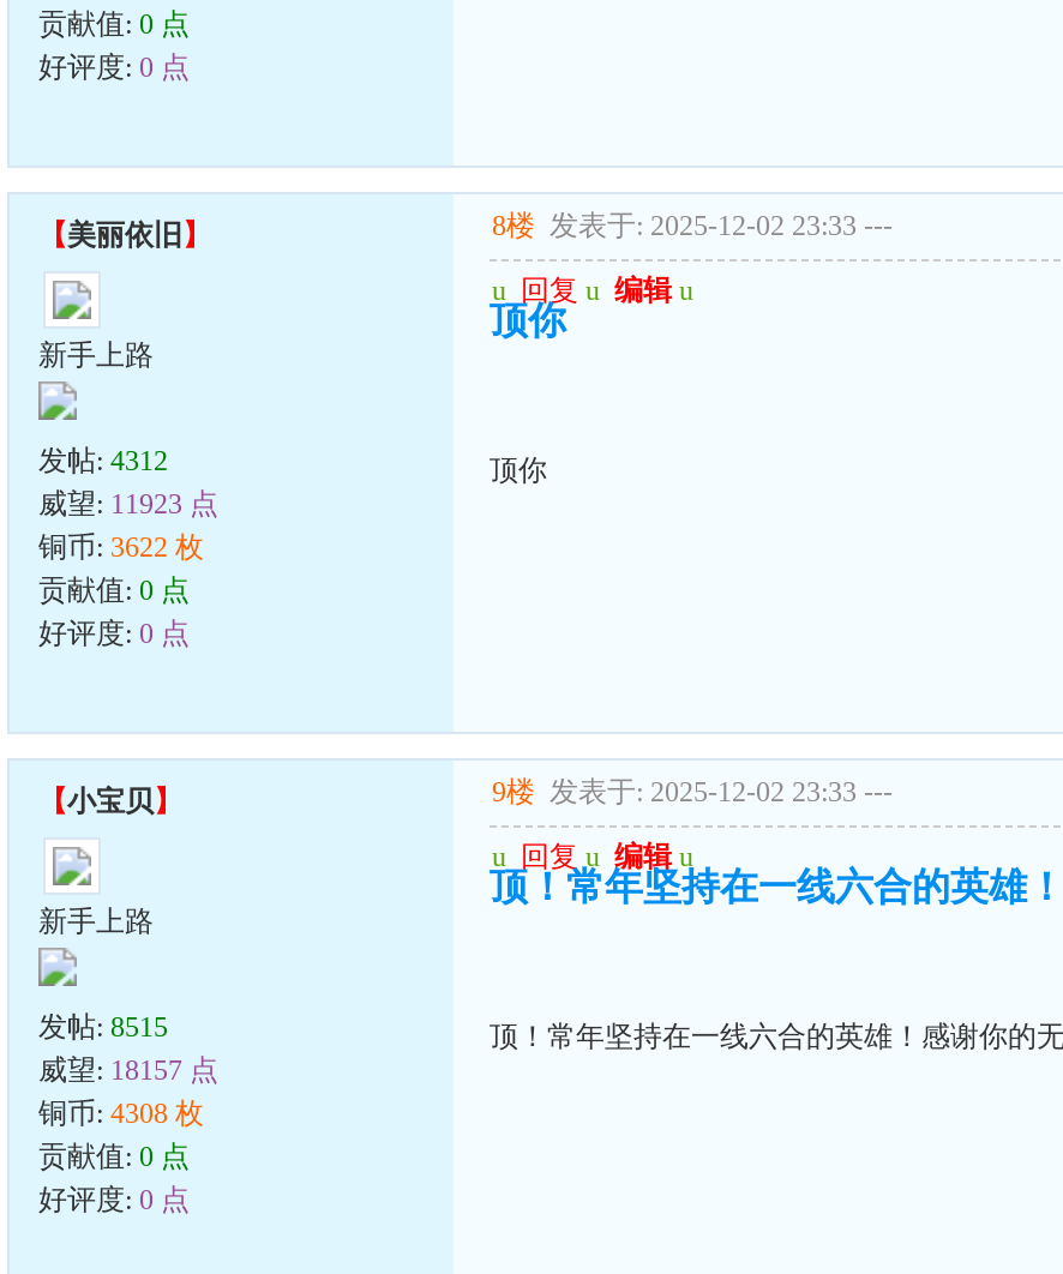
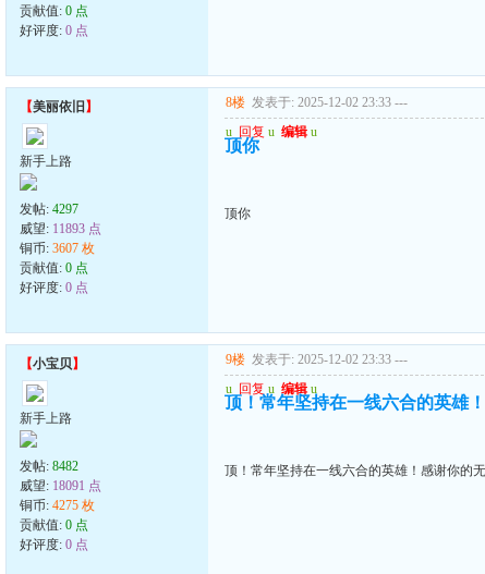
[38,443,168,477] 发帖: 4312 -> [20,201,78,217] 发帖: 4297
[38,487,218,520] 威望: 11923 点 -> [20,221,101,236] 威望: 11893 点
[38,530,204,563] 铜币: 3622 枚 -> [20,240,95,256] 铜币: 3607 枚
[38,1010,168,1043] 发帖: 8515 -> [20,458,78,474] 发帖: 8482
[38,1053,218,1086] 威望: 18157 点 -> [20,478,101,493] 威望: 18091 点
[38,1096,204,1130] 铜币: 4308 枚 -> [20,498,95,513] 铜币: 4275 枚

